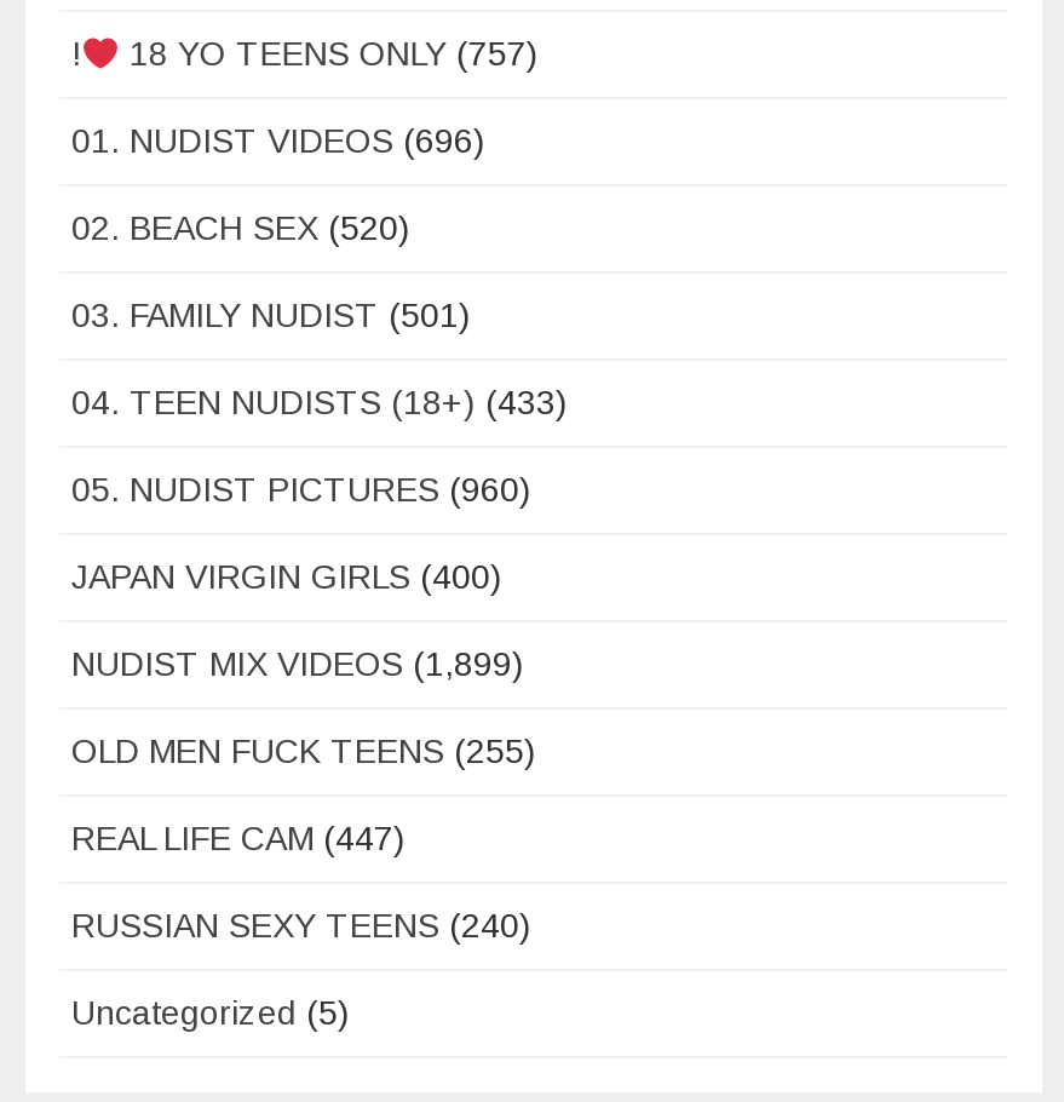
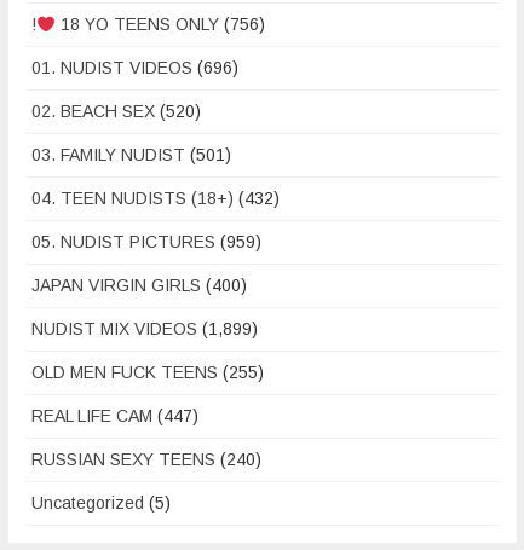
[120,34,538,73] 18 YO TEENS ONLY (757) -> [56,15,265,34] 18 YO TEENS ONLY (756)
[71,383,568,422] 04. TEEN NUDISTS (18+) (433) -> [31,189,280,208] 04. TEEN NUDISTS (18+) (432)
[71,470,531,509] 05. NUDIST PICTURES (960) -> [31,232,261,252] 05. NUDIST PICTURES (959)

